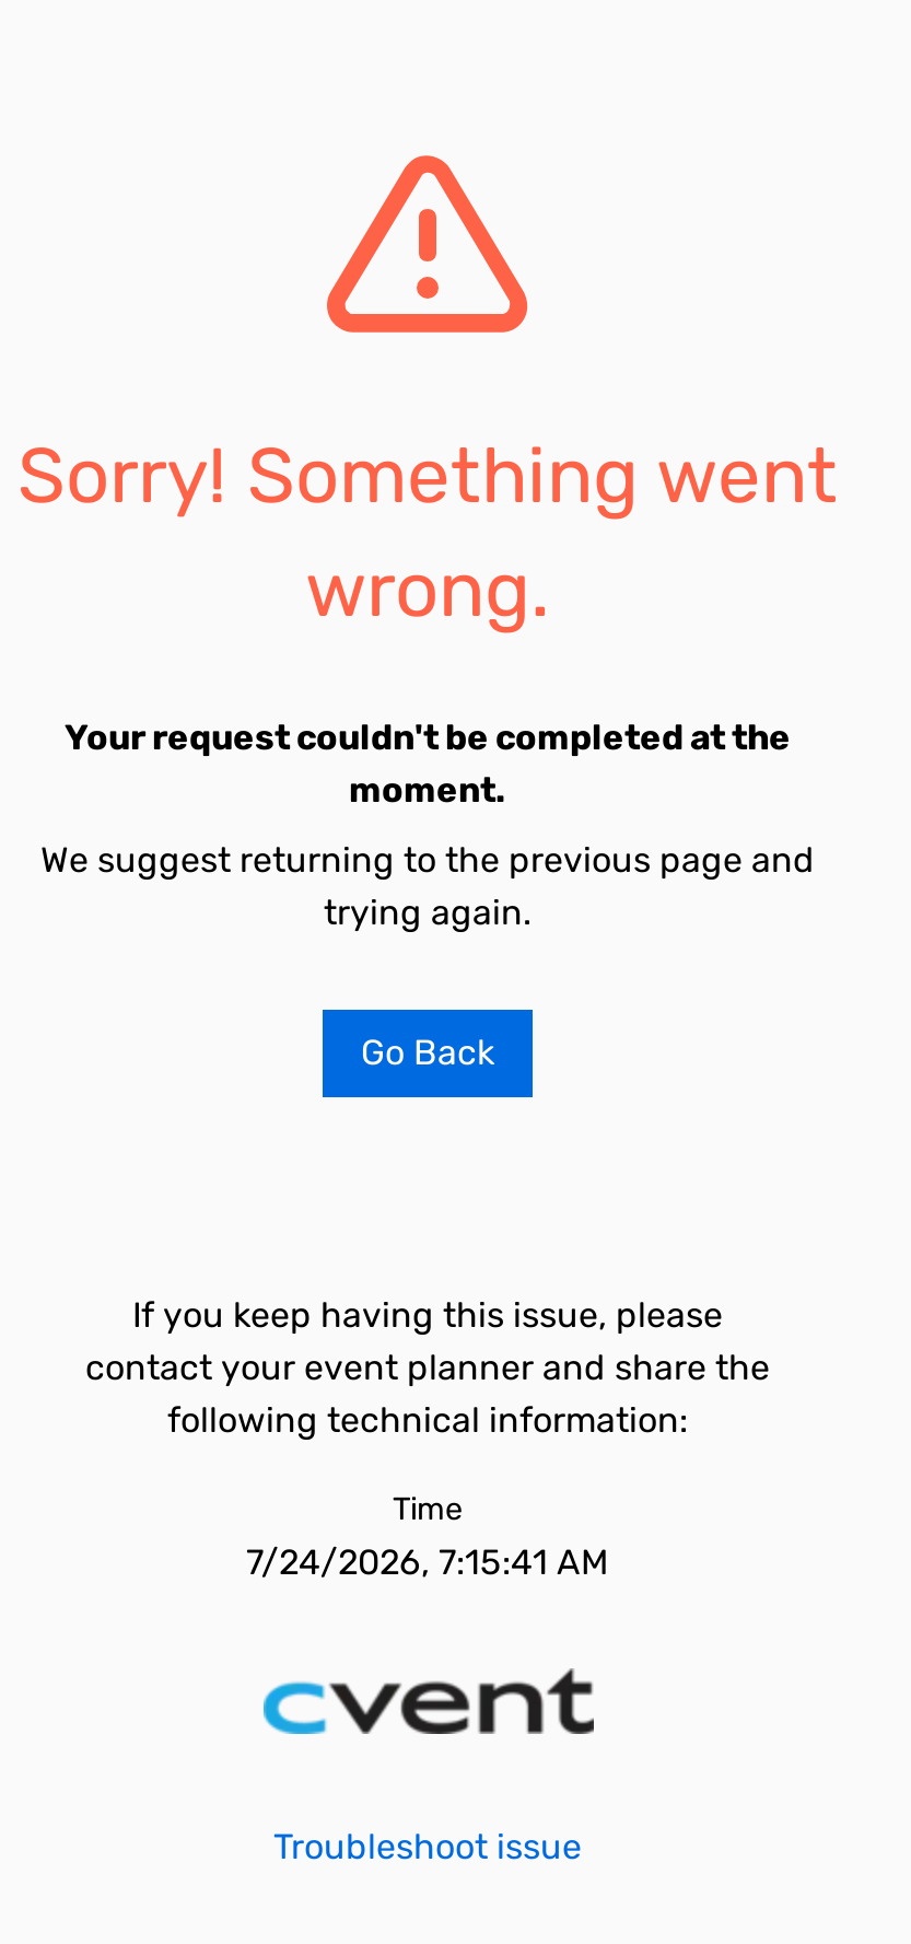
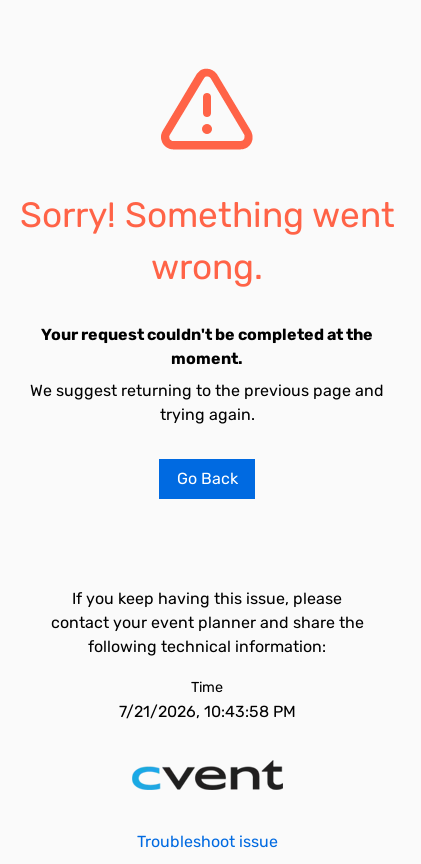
[246,1541,609,1583] 7/24/2026, 7:15:41 AM -> [118,702,295,721] 7/21/2026, 10:43:58 PM

